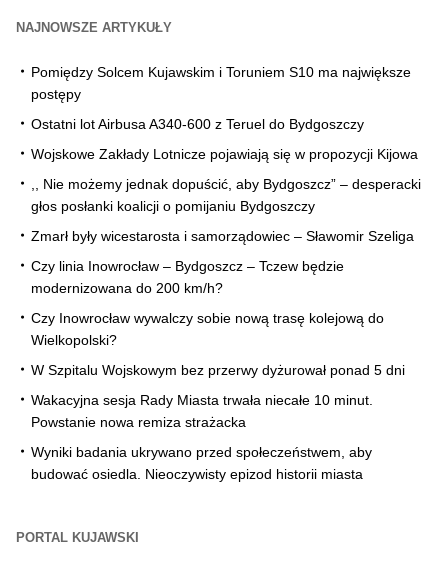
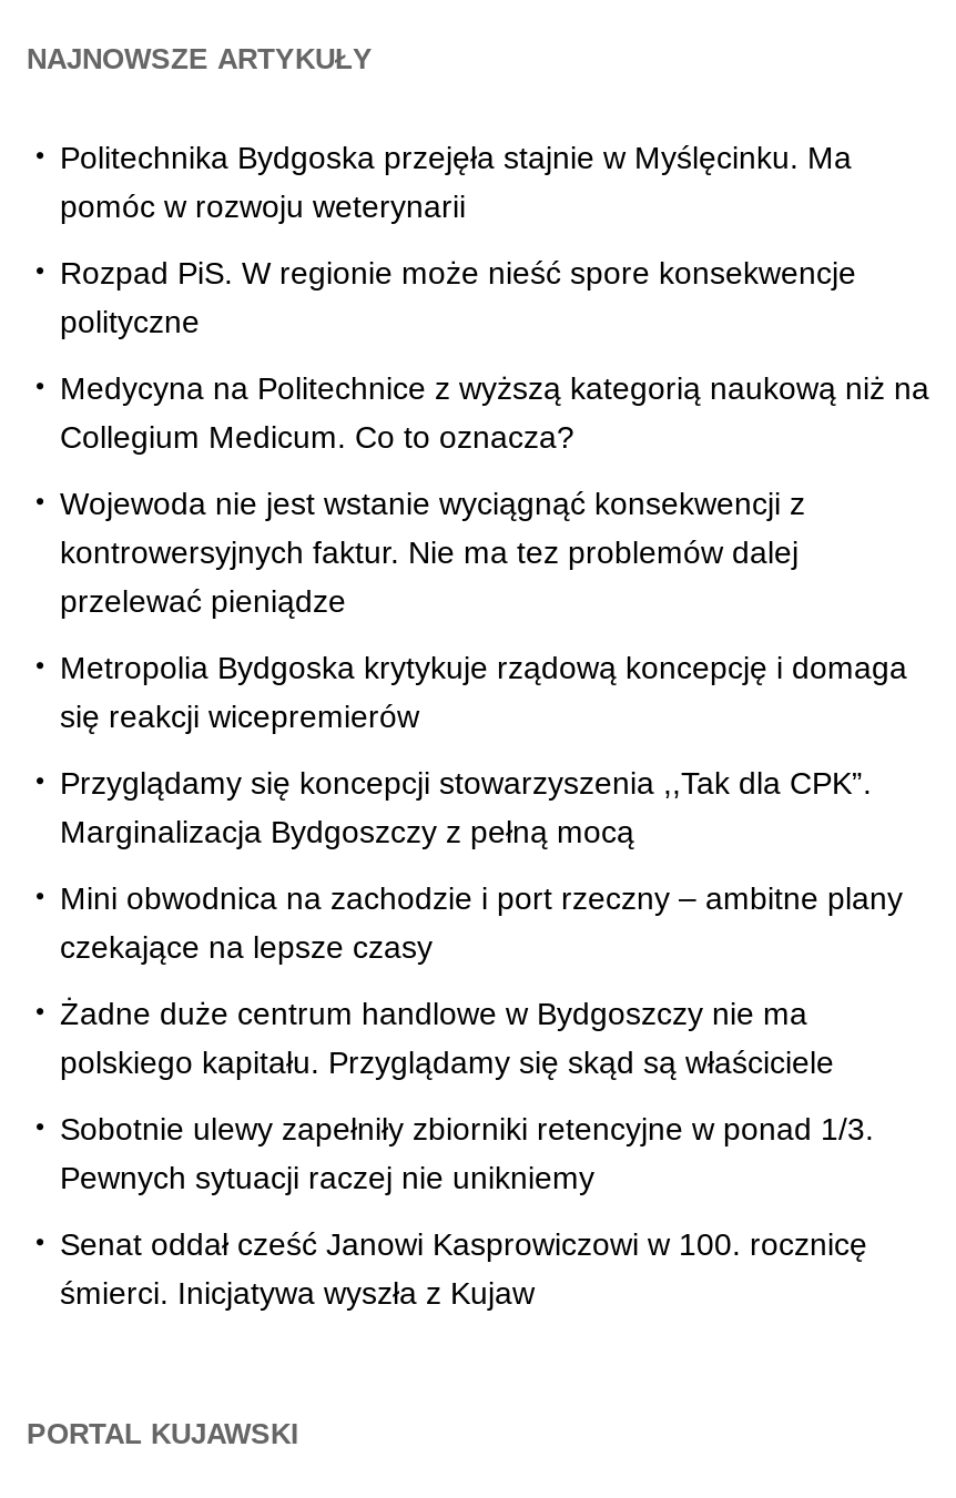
[31,64,411,102] Pomiędzy Solcem Kujawskim i Toruniem S10 ma największe | postępy -> [60,139,852,223] Politechnika Bydgoska przejęła stajnie w Myślęcinku. Ma | pomóc w rozwoju weterynarii
[31,116,364,132] Ostatni lot Airbusa A340-600 z Teruel do Bydgoszczy -> [60,254,856,338] Rozpad PiS. W regionie może nieść spore konsekwencje | polityczne
[31,146,418,162] Wojskowe Zakłady Lotnicze pojawiają się w propozycji Kijowa -> [60,369,929,454] Medycyna na Politechnice z wyższą kategorią naukową niż na | Collegium Medicum. Co to oznacza?
[31,176,421,214] ,, Nie możemy jednak dopuścić, aby Bydgoszcz” – desperacki | głos posłanki koalicji o pomijaniu Bydgoszczy -> [60,485,805,618] Wojewoda nie jest wstanie wyciągnąć konsekwencji z | kontrowersyjnych faktur. Nie ma tez problemów dalej | przelewać pieniądze
[31,228,414,244] Zmarł były wicestarosta i samorządowiec – Sławomir Szeliga -> [60,649,907,733] Metropolia Bydgoska krytykuje rządową koncepcję i domaga | się reakcji wicepremierów
[31,258,344,296] Czy linia Inowrocław – Bydgoszcz – Tczew będzie | modernizowana do 200 km/h? -> [60,764,872,848] Przyglądamy się koncepcji stowarzyszenia ,,Tak dla CPK”. | Marginalizacja Bydgoszczy z pełną mocą
[31,310,384,348] Czy Inowrocław wywalczy sobie nową trasę kolejową do | Wielkopolski? -> [60,880,903,964] Mini obwodnica na zachodzie i port rzeczny – ambitne plany | czekające na lepsze czasy
[31,362,405,378] W Szpitalu Wojskowym bez przerwy dyżurował ponad 5 dni -> [60,995,834,1079] Żadne duże centrum handlowe w Bydgoszczy nie ma | polskiego kapitału. Przyglądamy się skąd są właściciele
[31,392,373,430] Wakacyjna sesja Rady Miasta trwała niecałe 10 minut. | Powstanie nowa remiza strażacka -> [60,1110,874,1194] Sobotnie ulewy zapełniły zbiorniki retencyjne w ponad 1/3. | Pewnych sytuacji raczej nie unikniemy
[31,444,372,482] Wyniki badania ukrywano przed społeczeństwem, aby | budować osiedla. Nieoczywisty epizod historii miasta -> [60,1225,867,1310] Senat oddał cześć Janowi Kasprowiczowi w 100. rocznicę | śmierci. Inicjatywa wyszła z Kujaw

